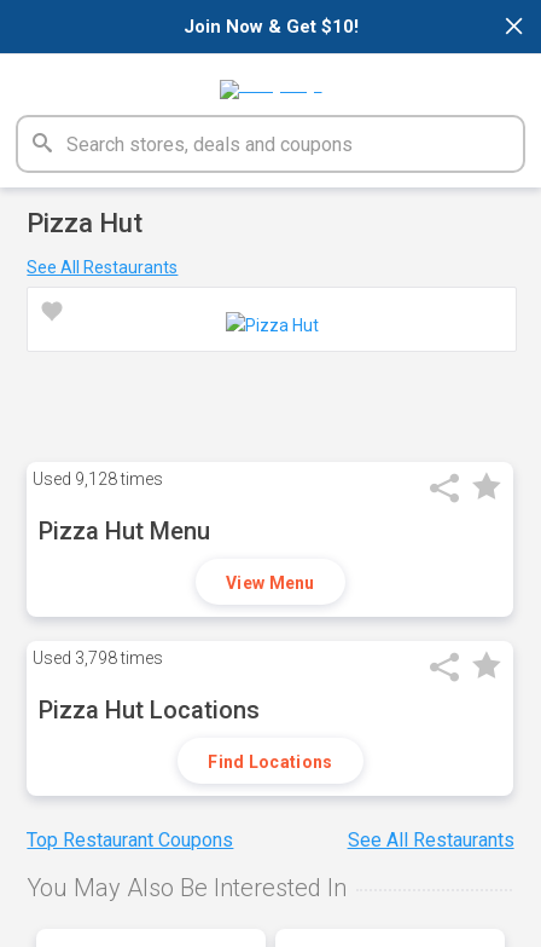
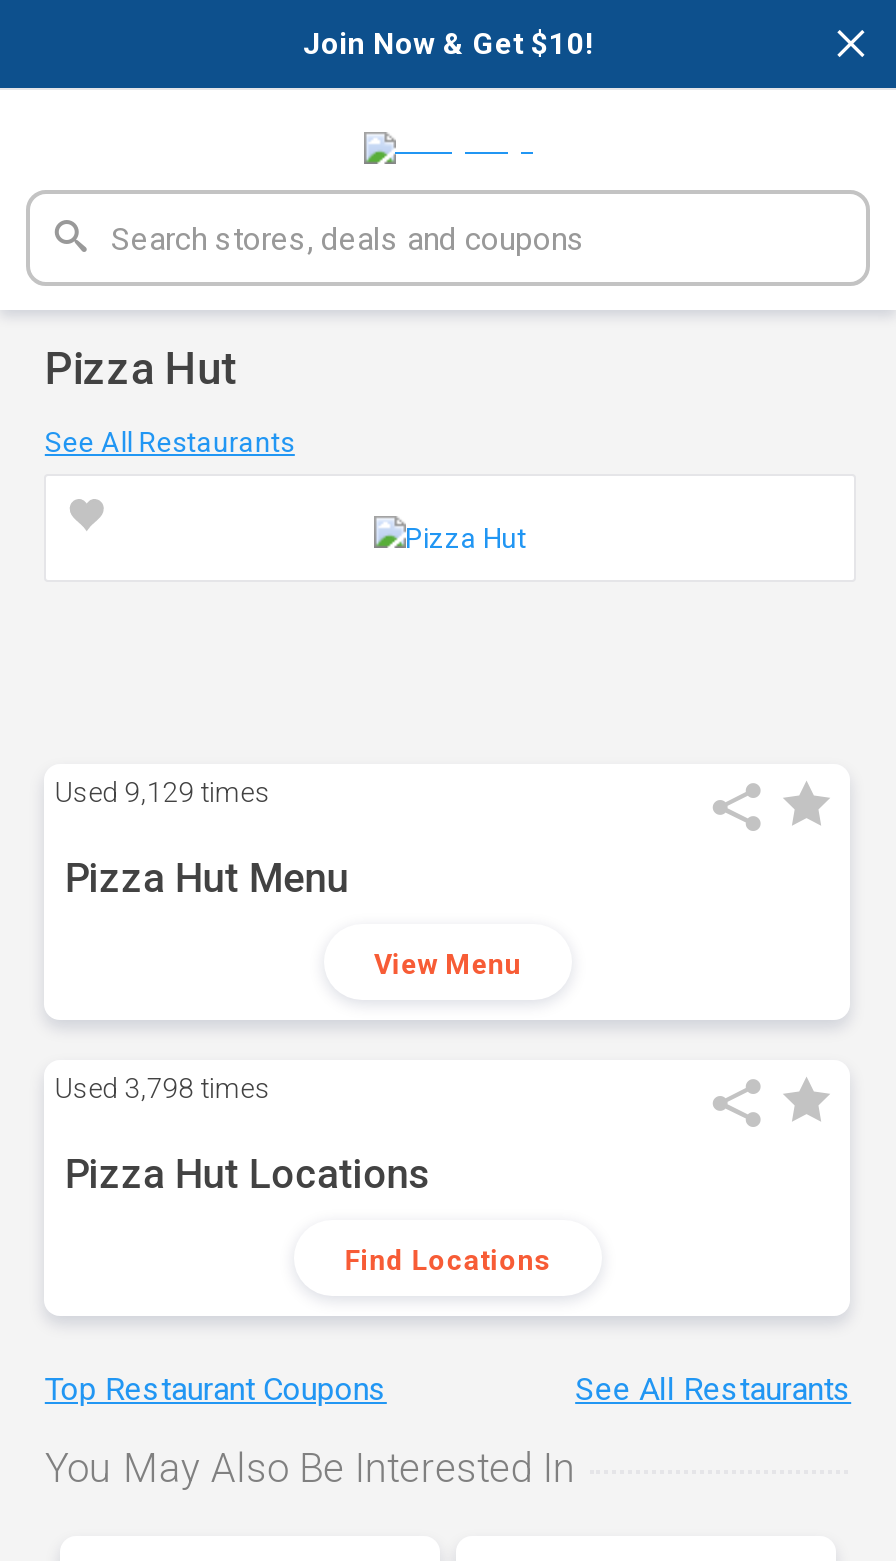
[33,469,164,489] Used 9,128 times -> [55,776,271,808] Used 9,129 times

